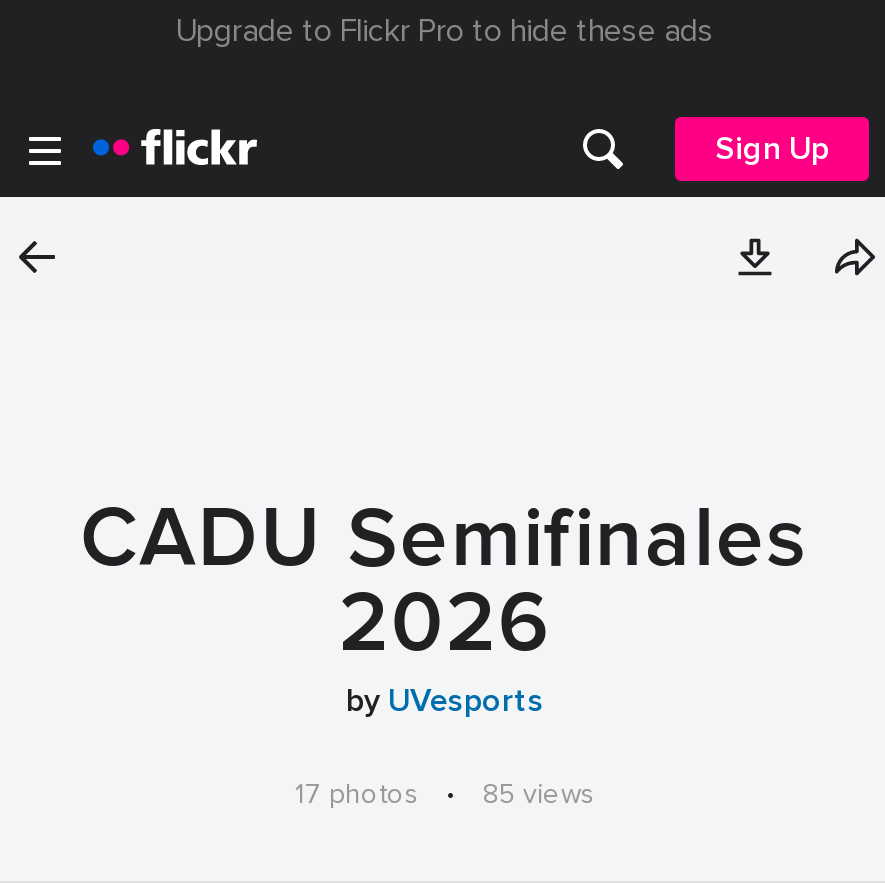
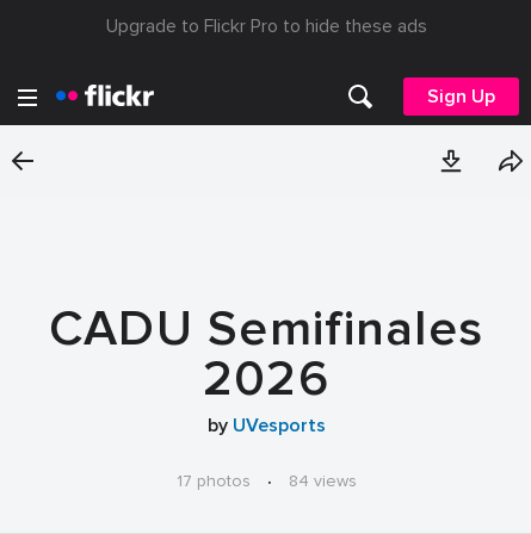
[483,777,595,811] 85 views -> [288,471,356,491] 84 views

